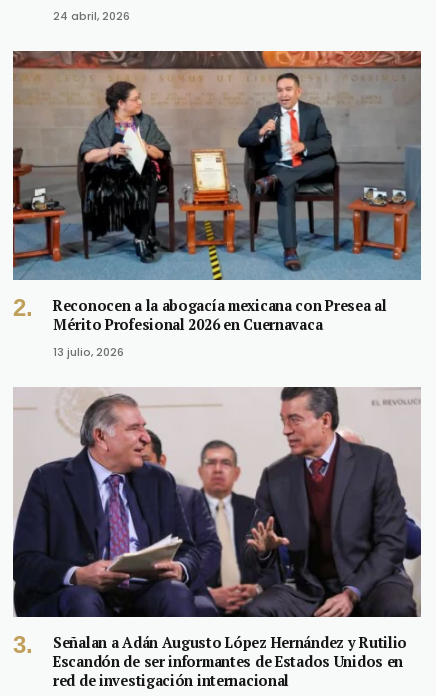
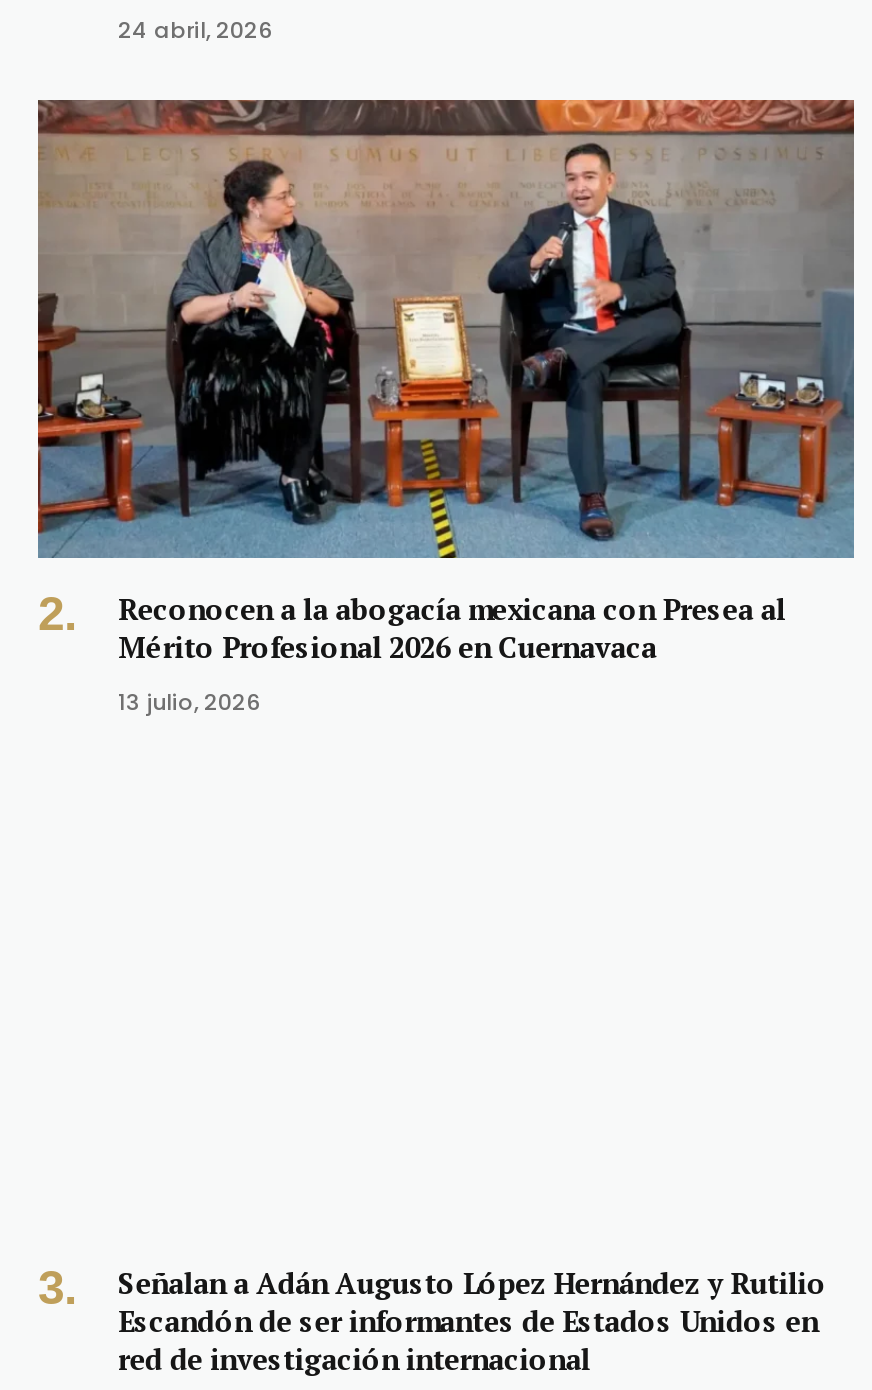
[12,386,422,618] [image] -> none

